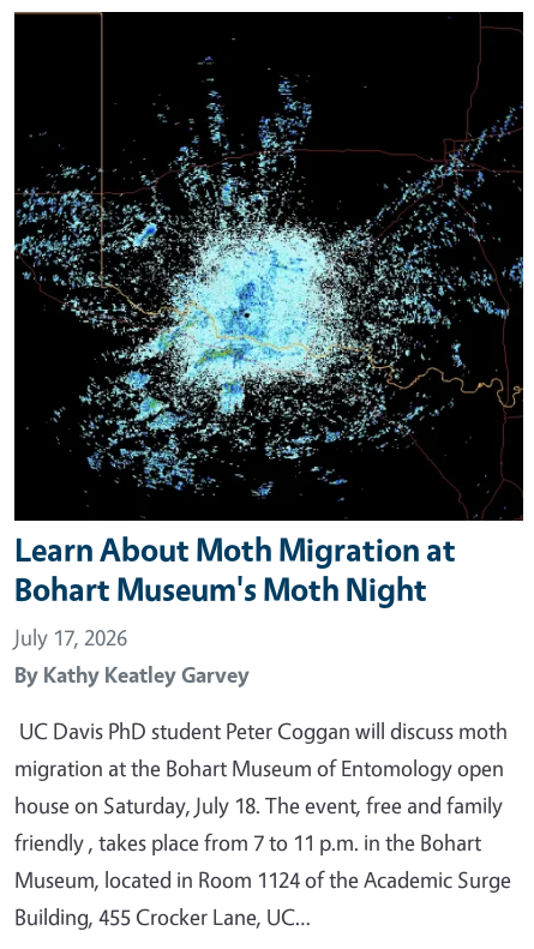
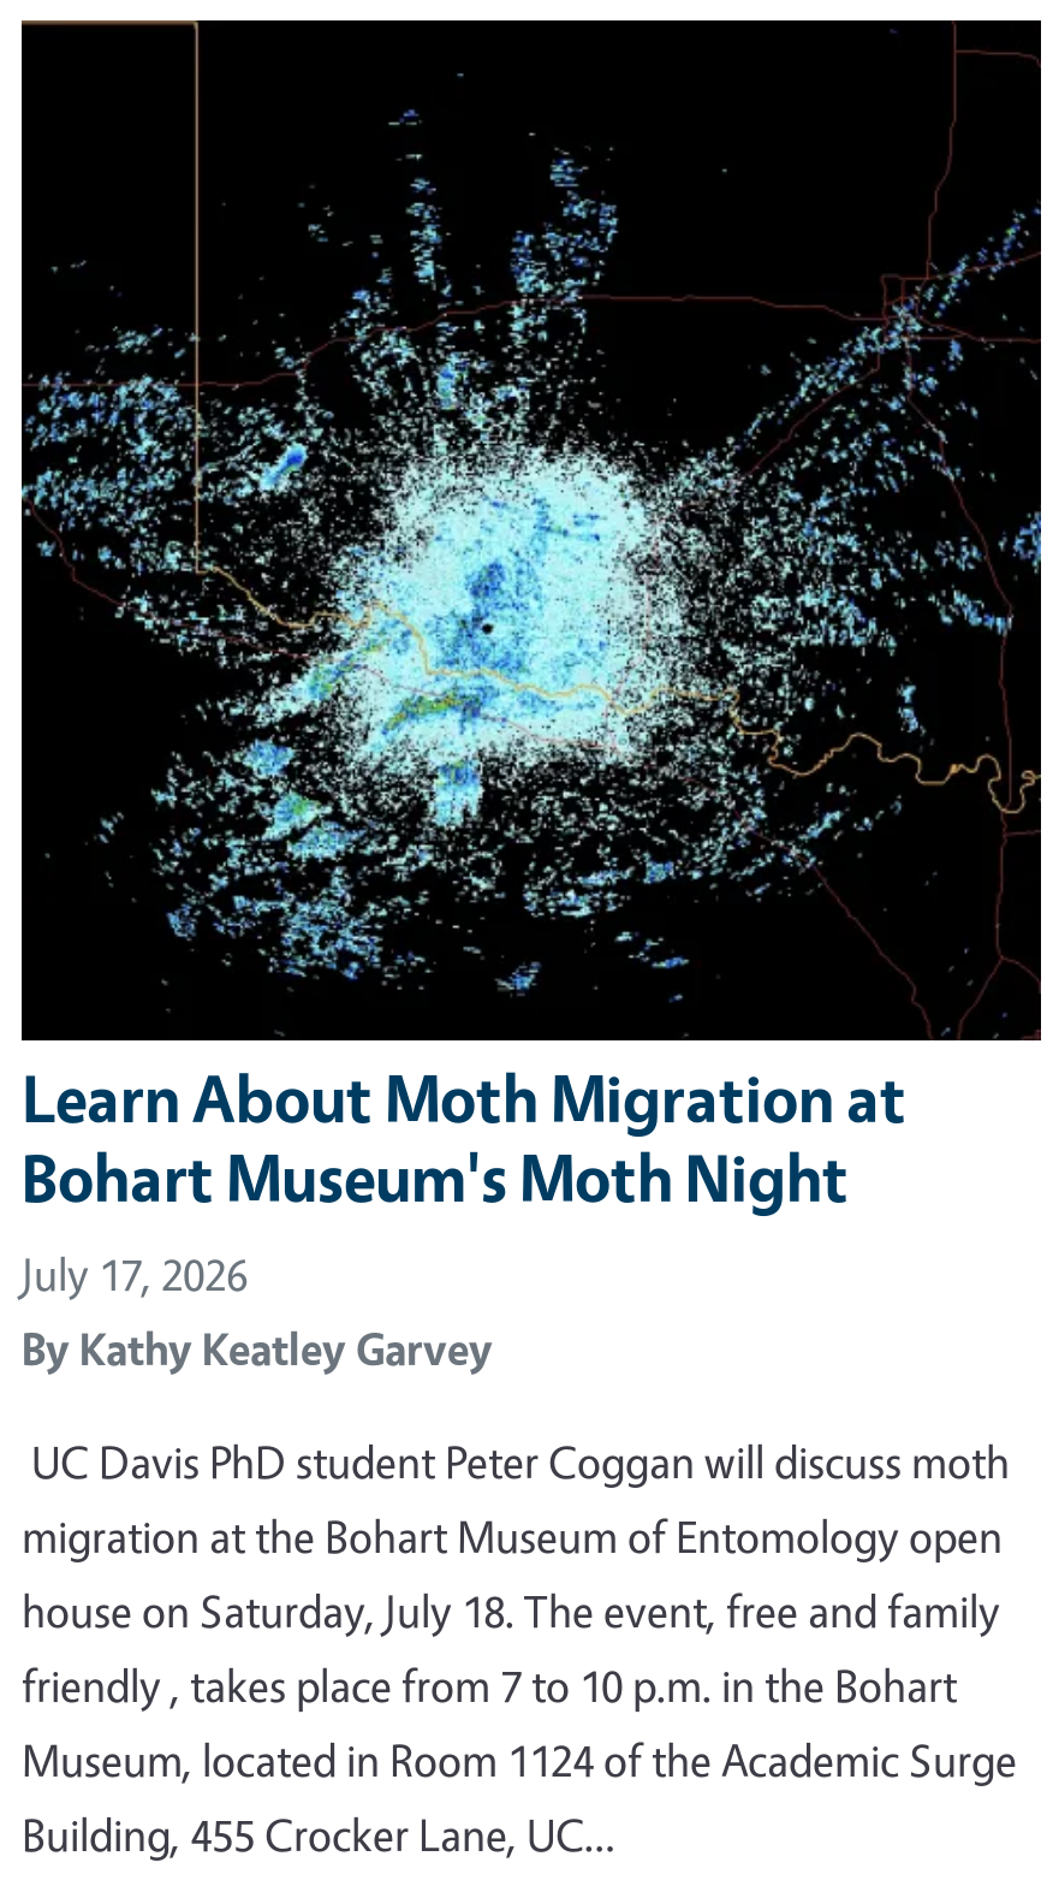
[14,828,481,857] friendly , takes place from 7 to 11 p.m. in the Bohart -> [22,1657,957,1715] friendly , takes place from 7 to 10 p.m. in the Bohart

